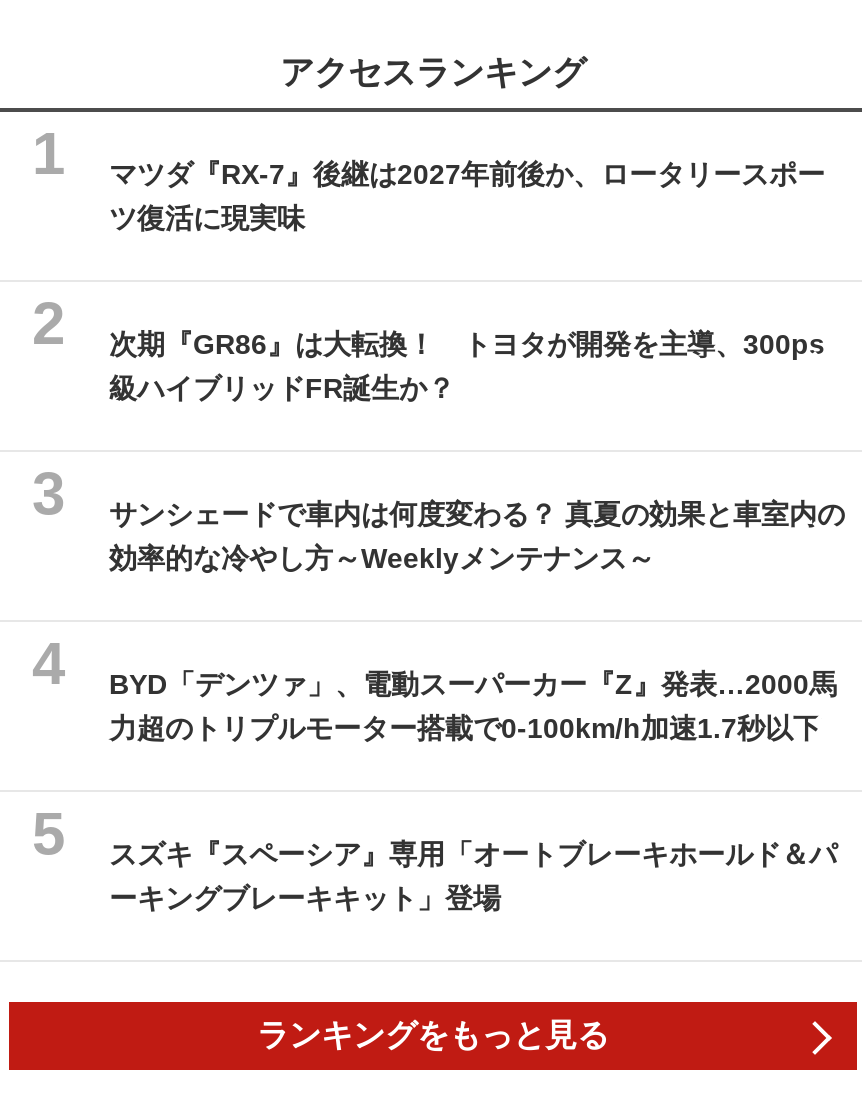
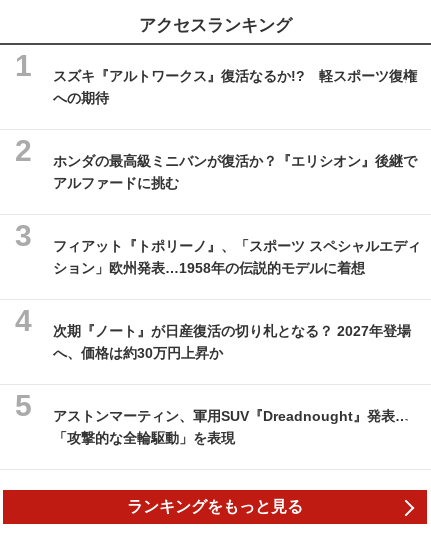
[109,158,825,234] マツダ『RX-7』後継は2027年前後か、ロータリースポー | ツ復活に現実味 -> [53,68,417,106] スズキ『アルトワークス』復活なるか!? 軽スポーツ復権 | への期待
[109,328,825,404] 次期『GR86』は大転換！ トヨタが開発を主導、300ps | 級ハイブリッドFR誕生か？ -> [53,153,417,191] ホンダの最高級ミニバンが復活か？『エリシオン』後継で | アルファードに挑む
[109,498,845,574] サンシェードで車内は何度変わる？ 真夏の効果と車室内の | 効率的な冷やし方～Weeklyメンテナンス～ -> [53,238,421,276] フィアット『トポリーノ』、「スポーツ スペシャルエディ | ション」欧州発表…1958年の伝説的モデルに着想
[109,668,837,744] BYD「デンツァ」、電動スーパーカー『Z』発表…2000馬 | 力超のトリプルモーター搭載で0-100km/h加速1.7秒以下 -> [53,323,411,361] 次期『ノート』が日産復活の切り札となる？ 2027年登場 | へ、価格は約30万円上昇か
[109,838,837,914] スズキ『スペーシア』専用「オートブレーキホールド＆パ | ーキングブレーキキット」登場 -> [53,408,409,446] アストンマーティン、軍用SUV『Dreadnought』発表… | 「攻撃的な全輪駆動」を表現

